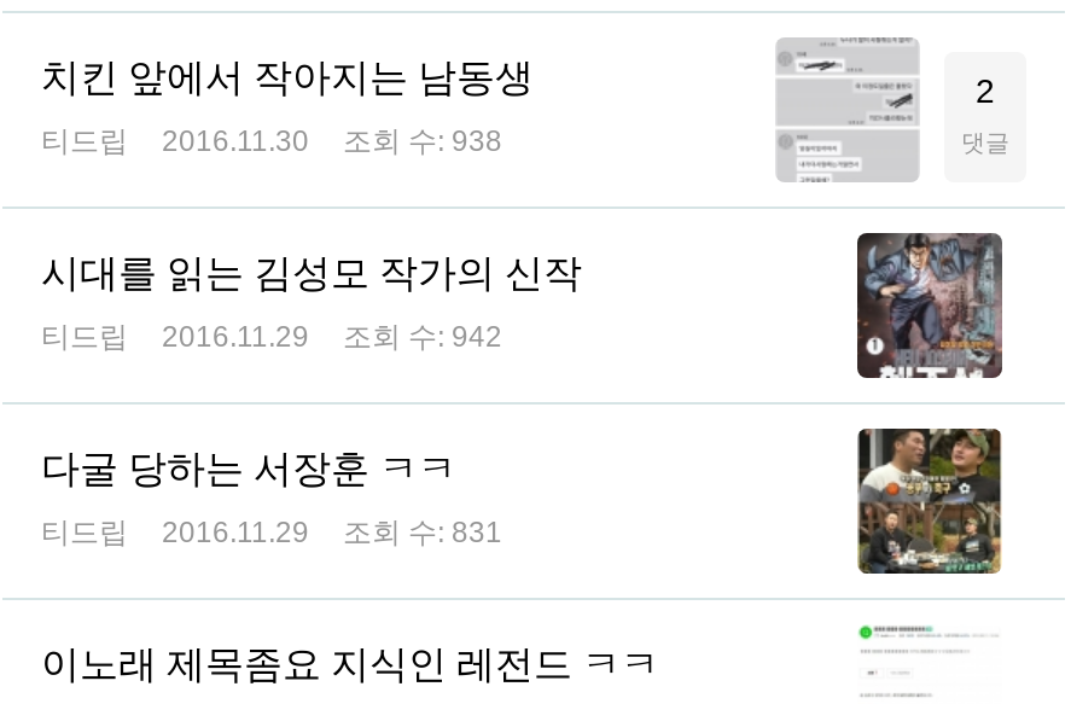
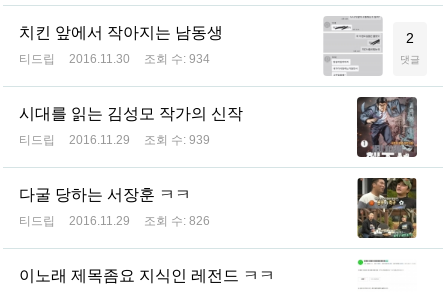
[41,124,502,158] 티드립 2016.11.30 조회 수: 938 -> [19,52,210,66] 티드립 2016.11.30 조회 수: 934
[41,320,502,354] 티드립 2016.11.29 조회 수: 942 -> [19,133,210,147] 티드립 2016.11.29 조회 수: 939
[41,516,502,549] 티드립 2016.11.29 조회 수: 831 -> [19,214,210,228] 티드립 2016.11.29 조회 수: 826

